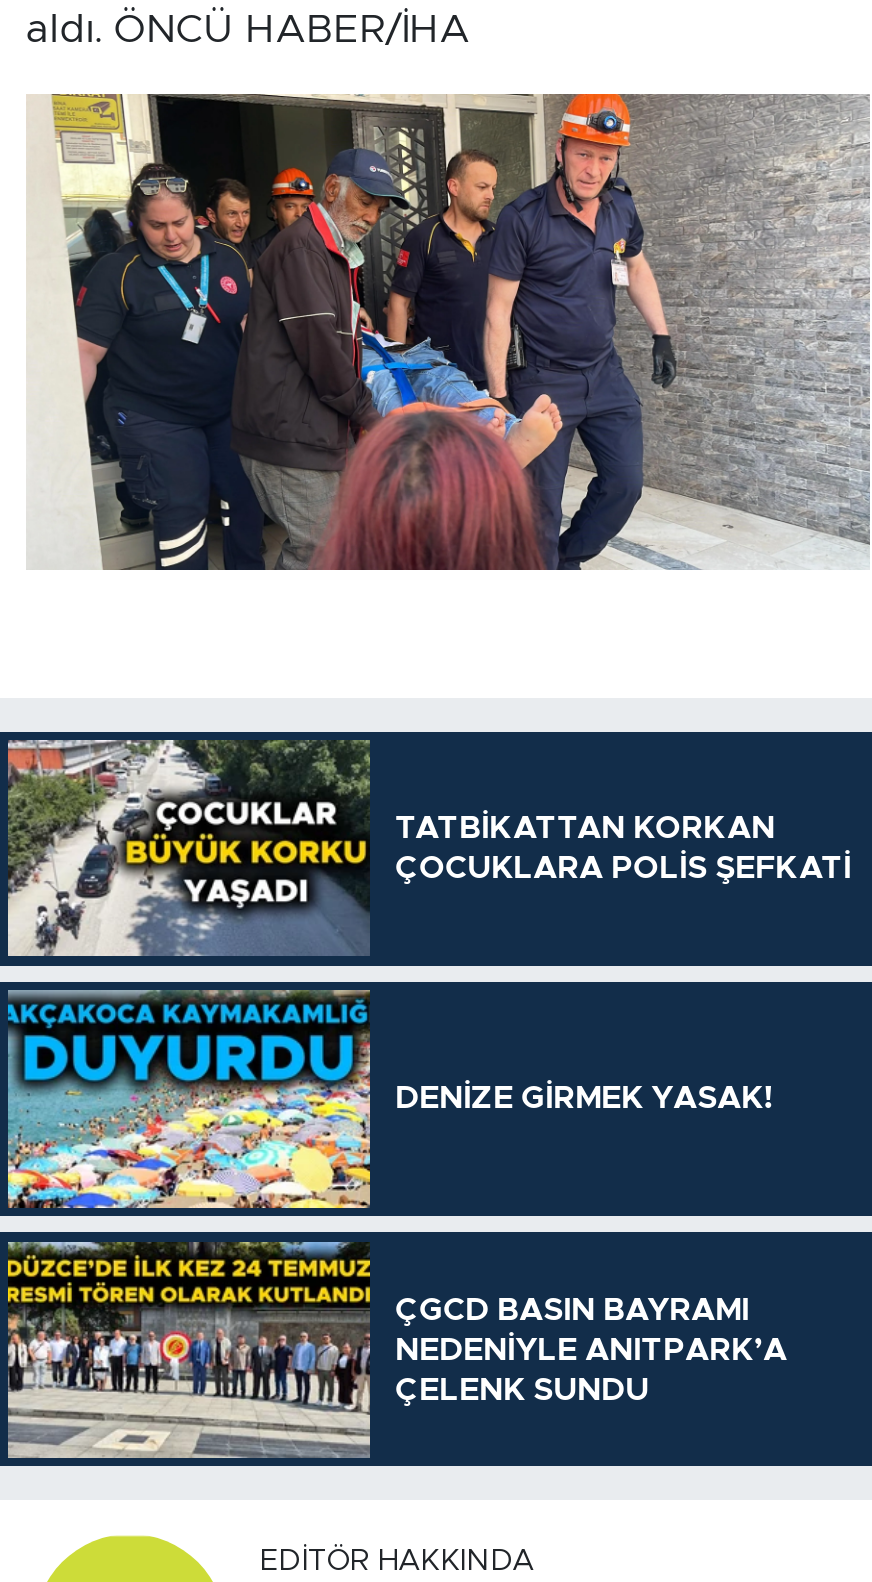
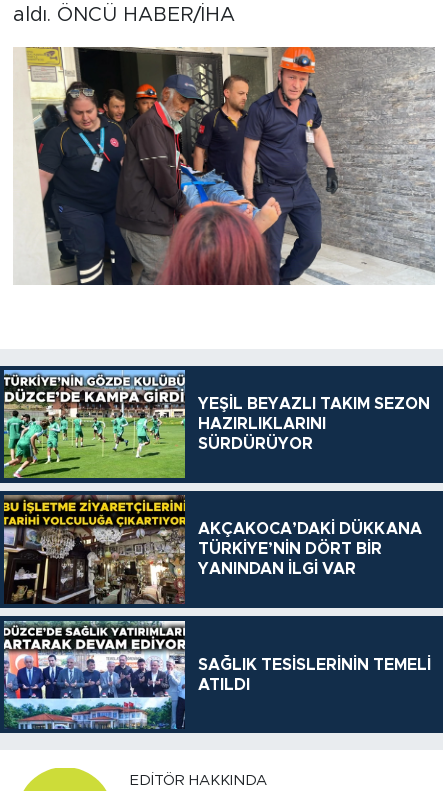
[6,738,851,958] [image] | TATBİKATTAN KORKAN | ÇOCUKLARA POLİS ŞEFKATİ -> [3,369,430,479] [image] | YEŞİL BEYAZLI TAKIM SEZON | HAZIRLIKLARINI | SÜRDÜRÜYOR
[6,988,773,1210] [image] | DENİZE GİRMEK YASAK! -> [3,495,422,605] [image] | AKÇAKOCA’DAKİ DÜKKANA | TÜRKİYE’NİN DÖRT BİR | YANINDAN İLGİ VAR
[6,1240,787,1460] [image] | ÇGCD BASIN BAYRAMI | NEDENİYLE ANITPARK’A | ÇELENK SUNDU -> [3,620,431,729] [image] | SAĞLIK TESİSLERİNİN TEMELİ | ATILDI

